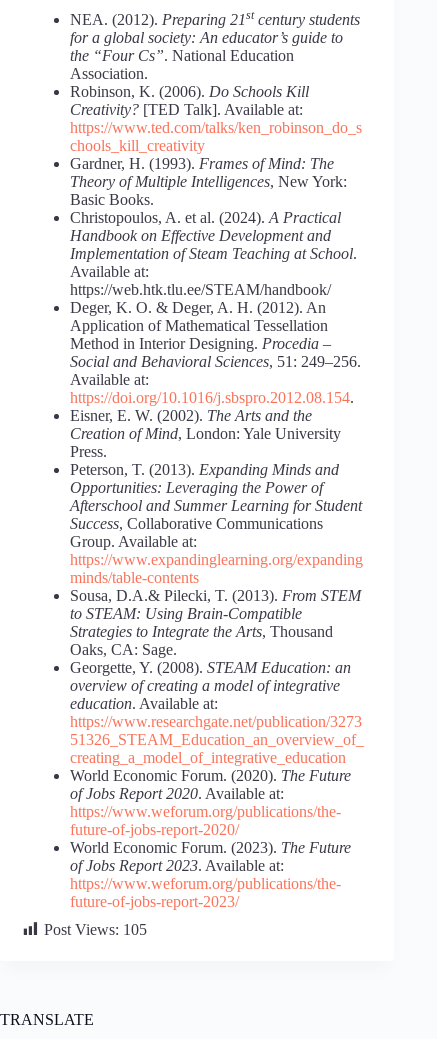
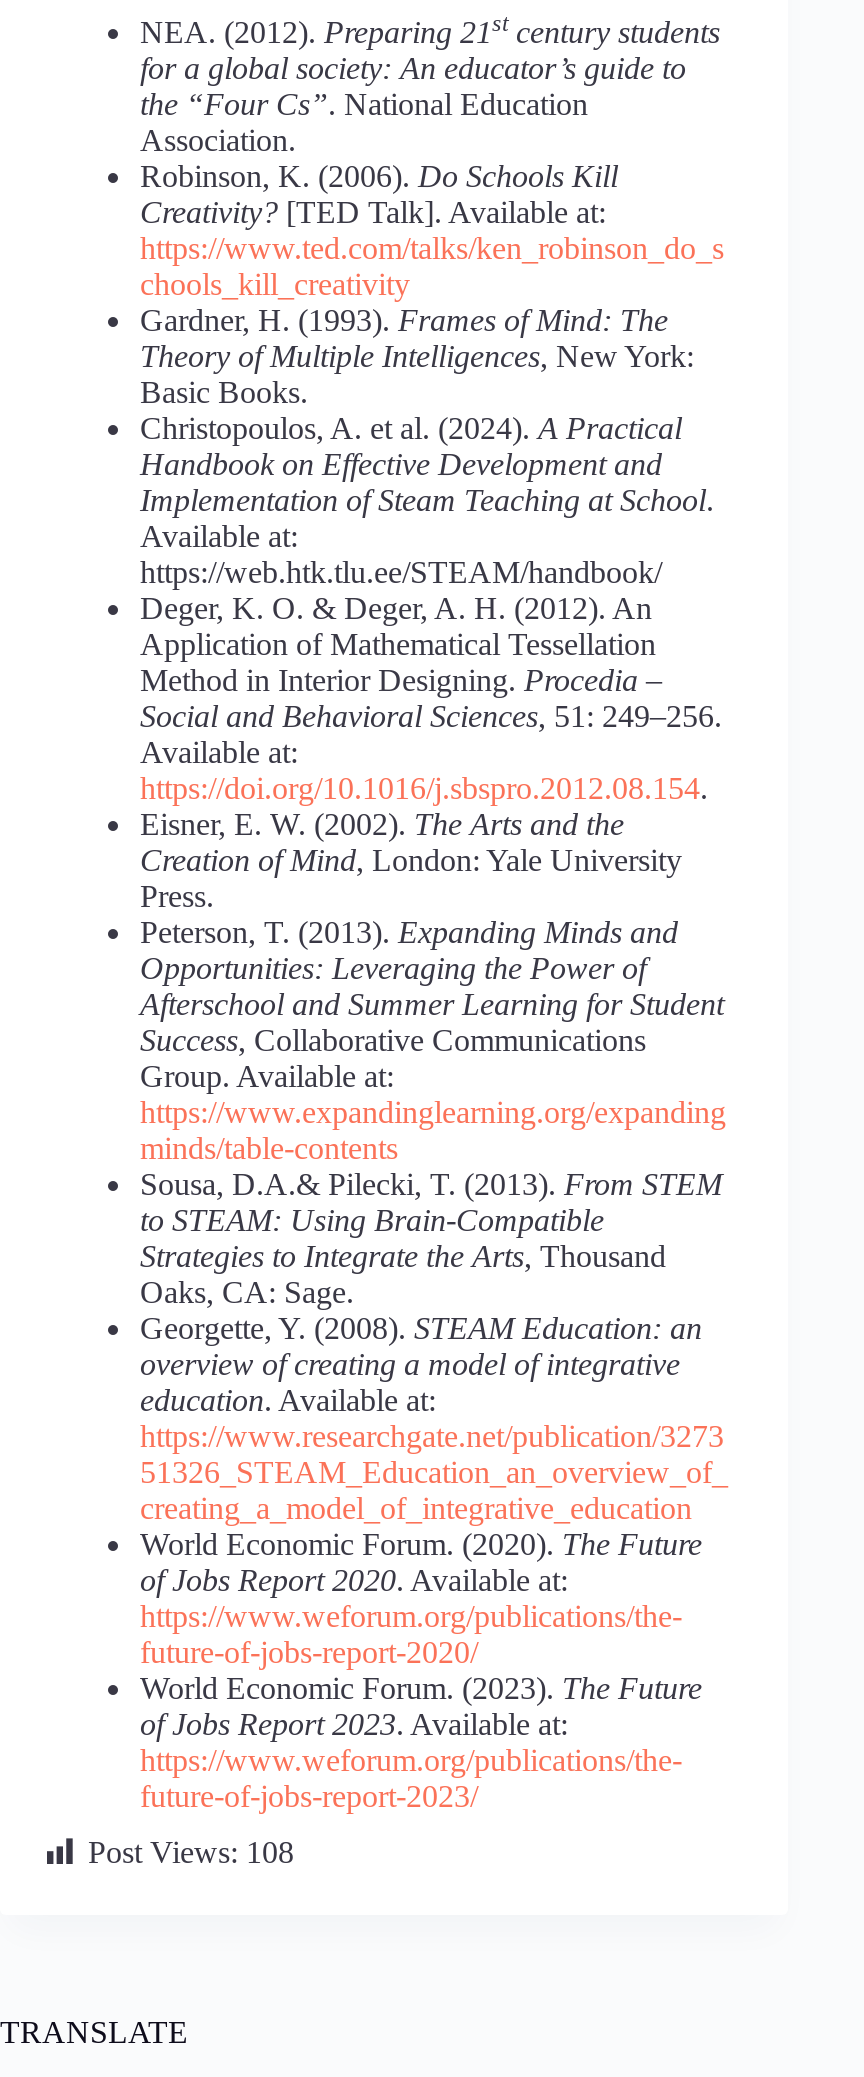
[44,921,147,938] Post Views: 105 -> [88,1835,294,1869] Post Views: 108

